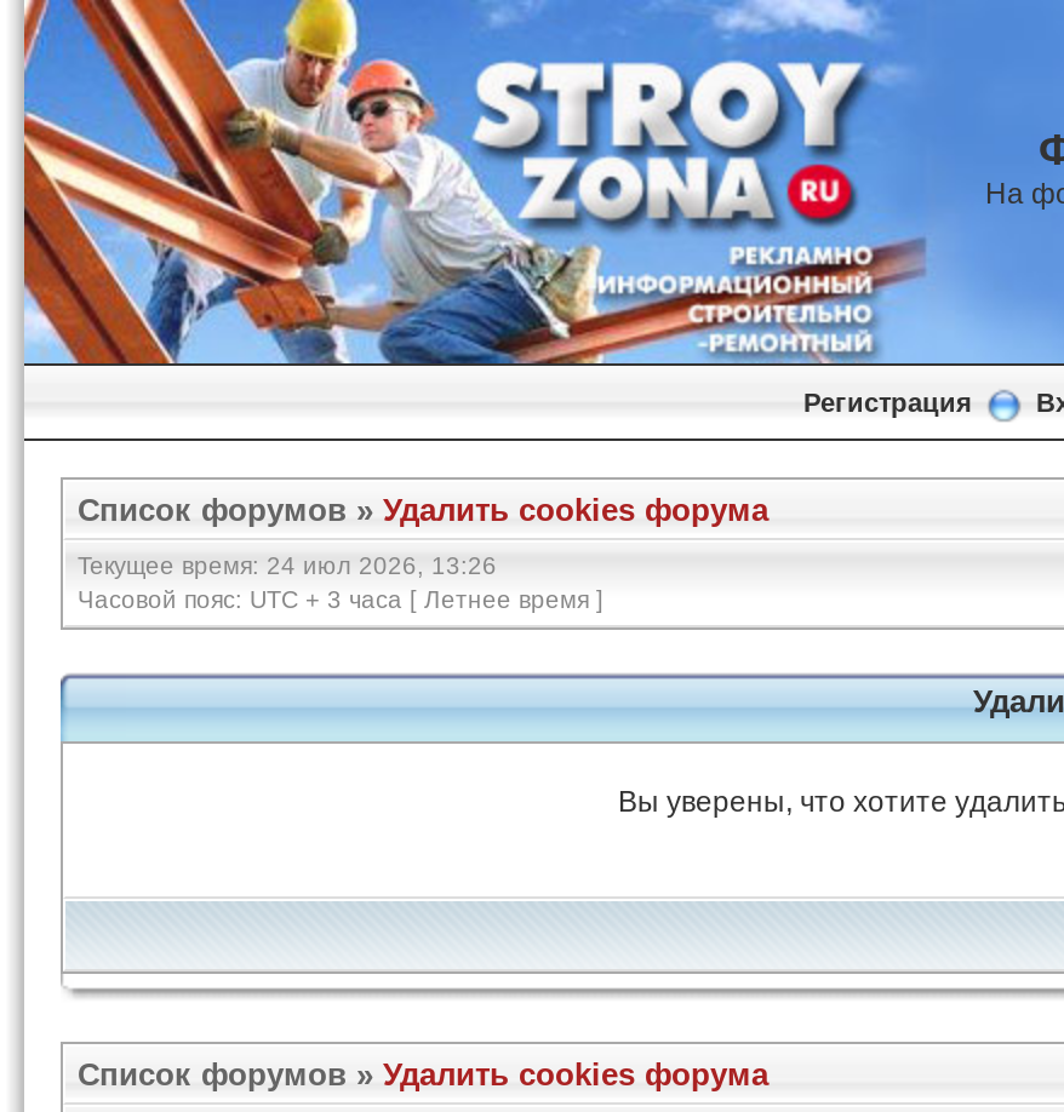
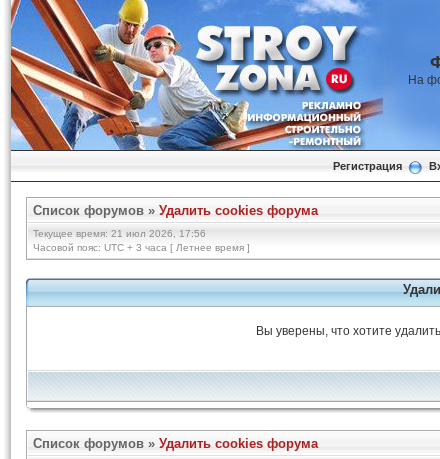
[78,552,497,579] Текущее время: 24 июл 2026, 13:26 -> [33,228,206,239] Текущее время: 21 июл 2026, 17:56

